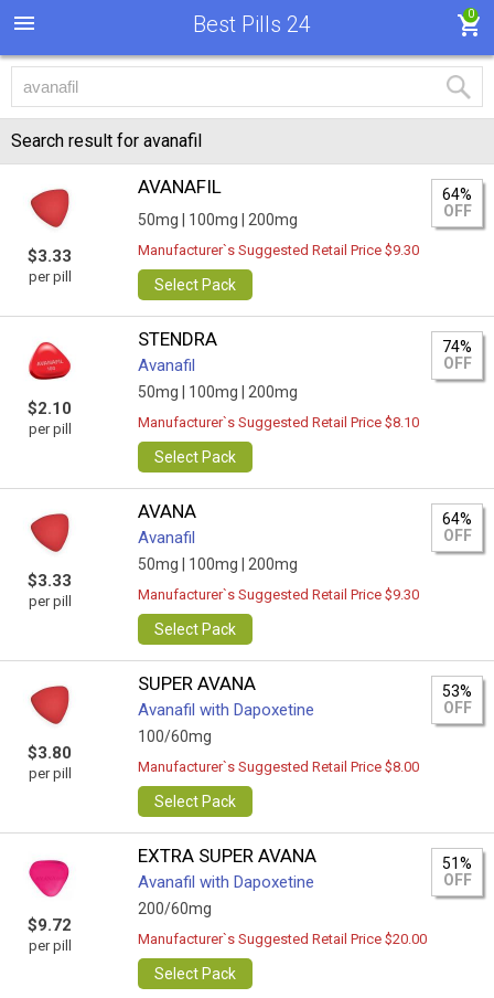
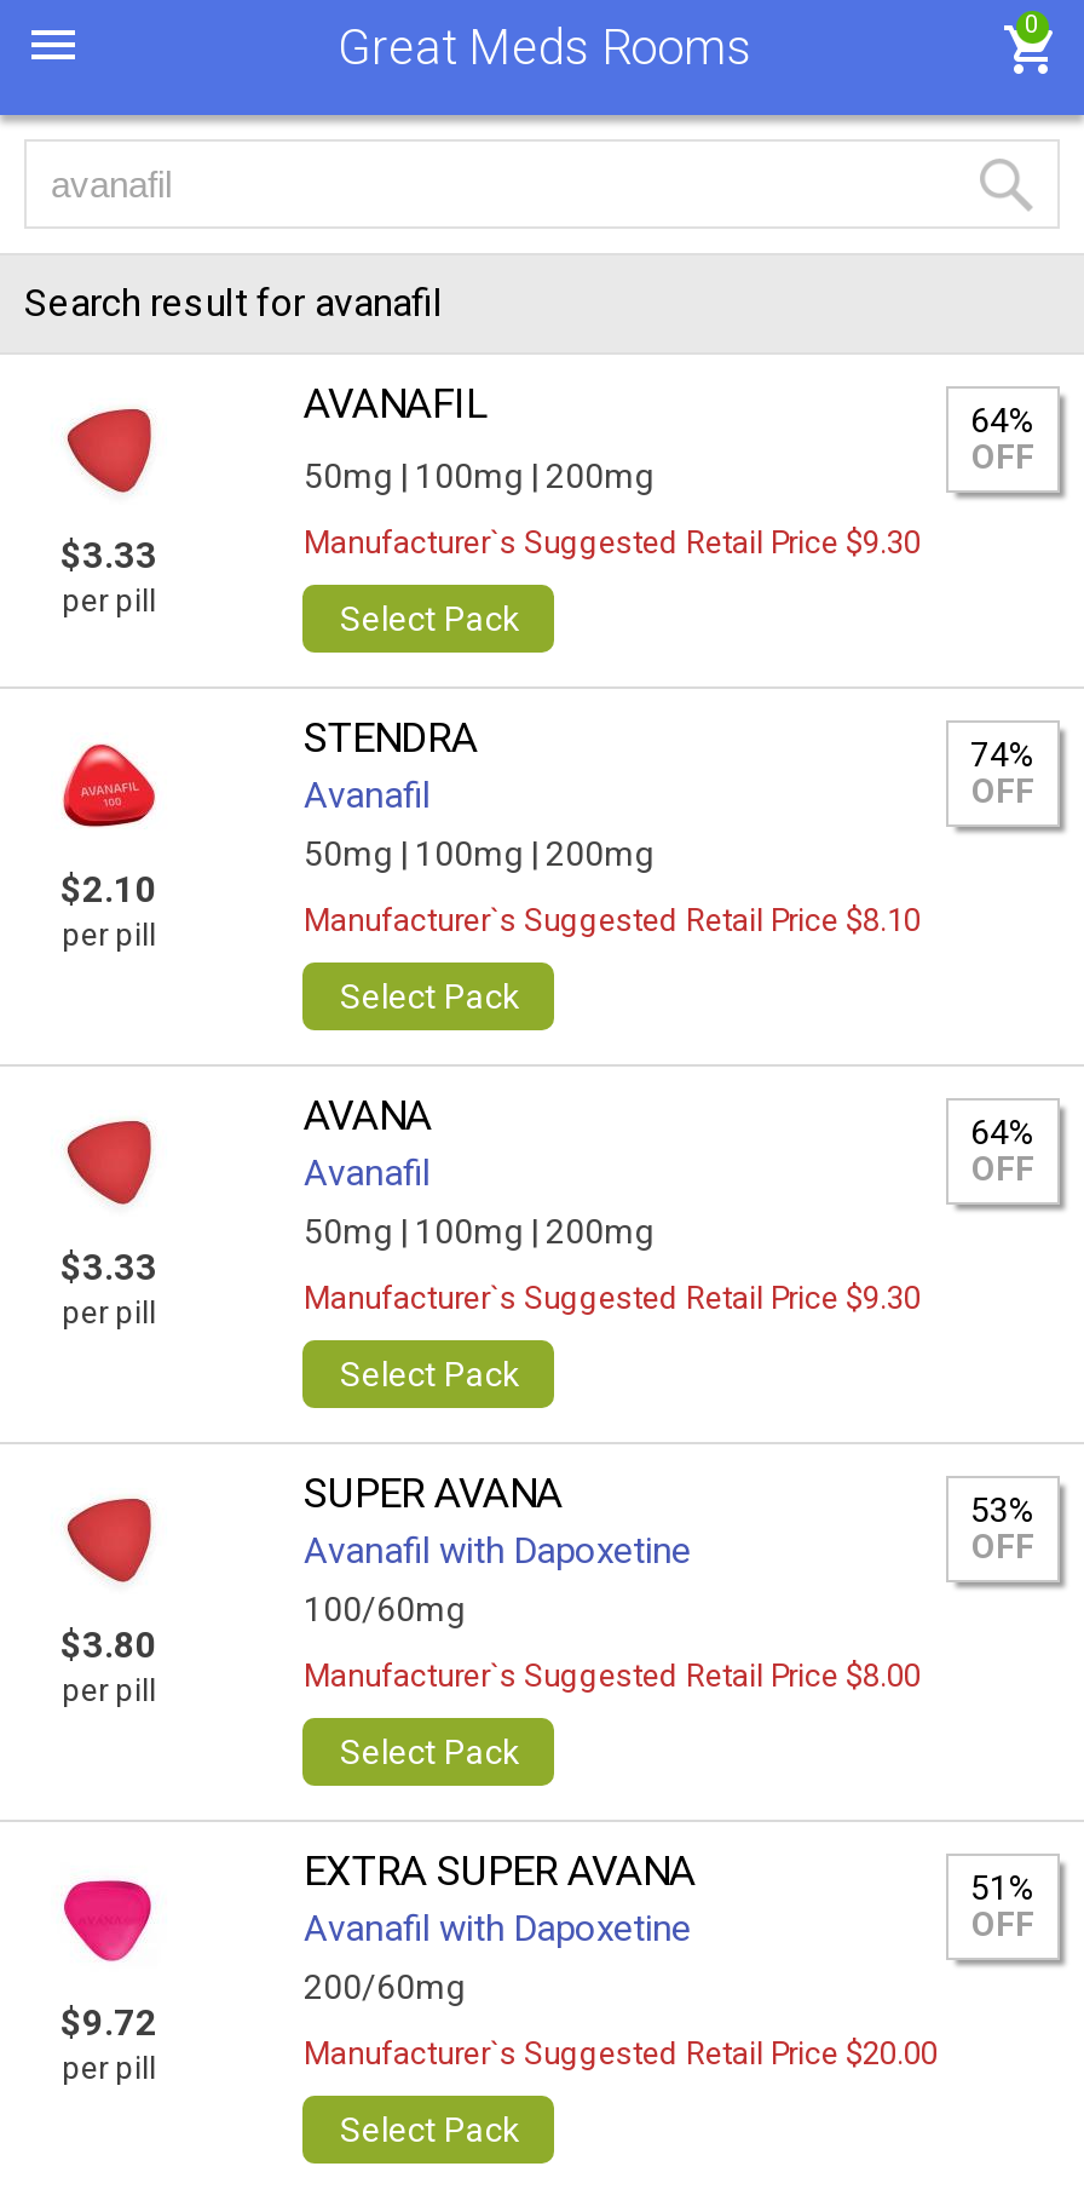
[193,11,311,38] Best Pills 24 -> [338,18,751,76] Great Meds Rooms

